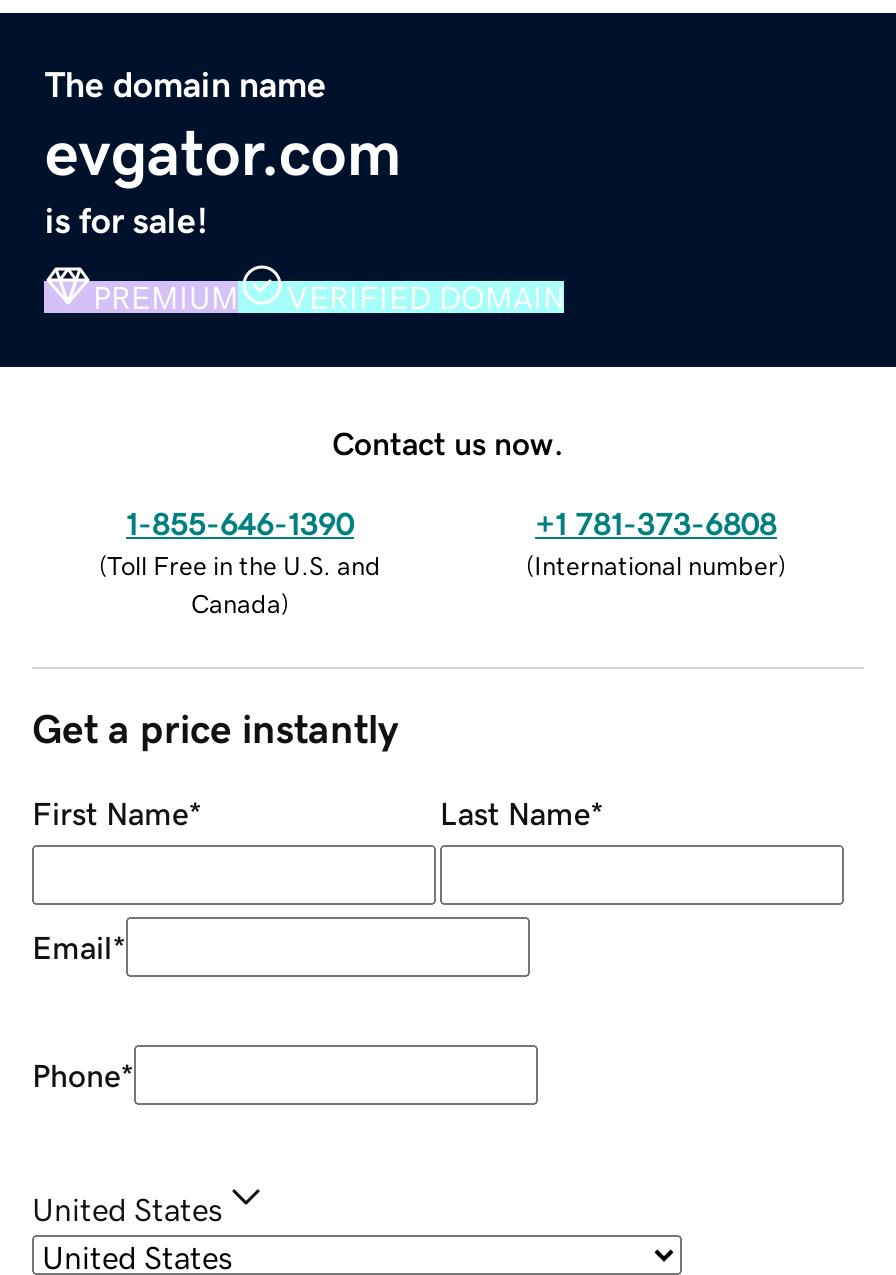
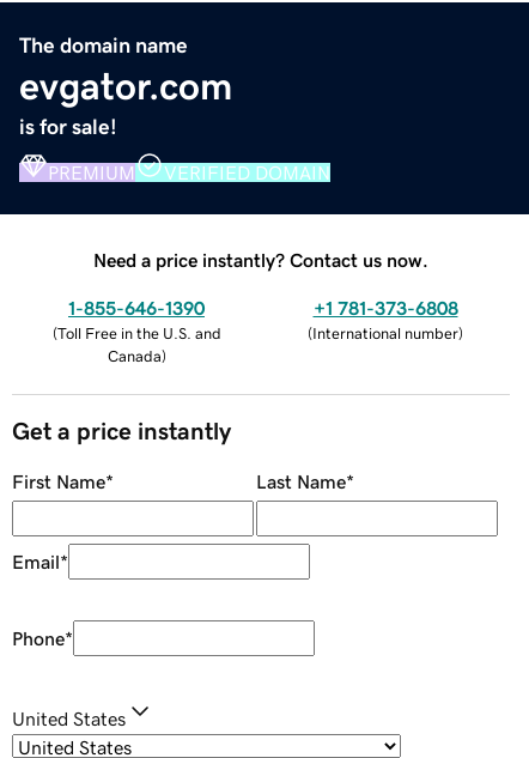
[332,426,564,458] Contact us now. -> [93,250,428,269] Need a price instantly? Contact us now.

